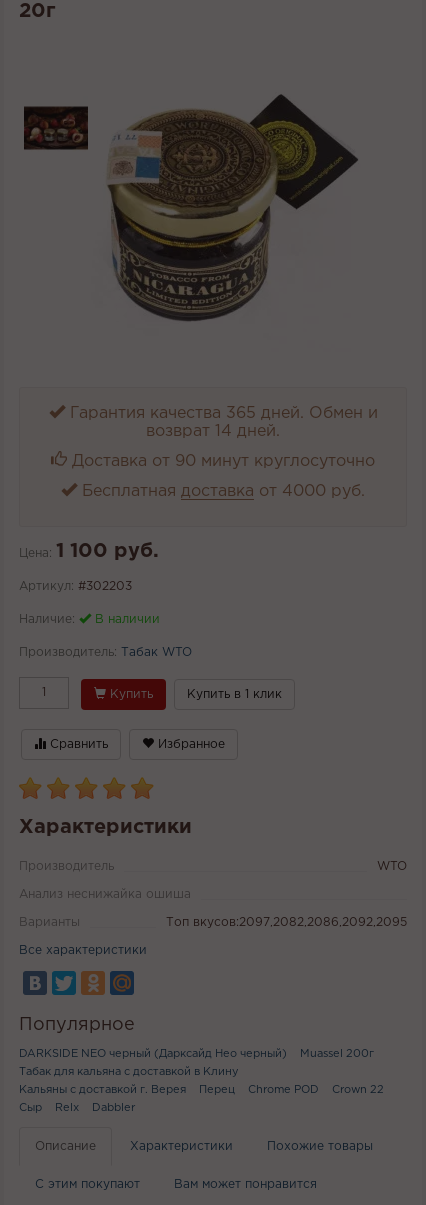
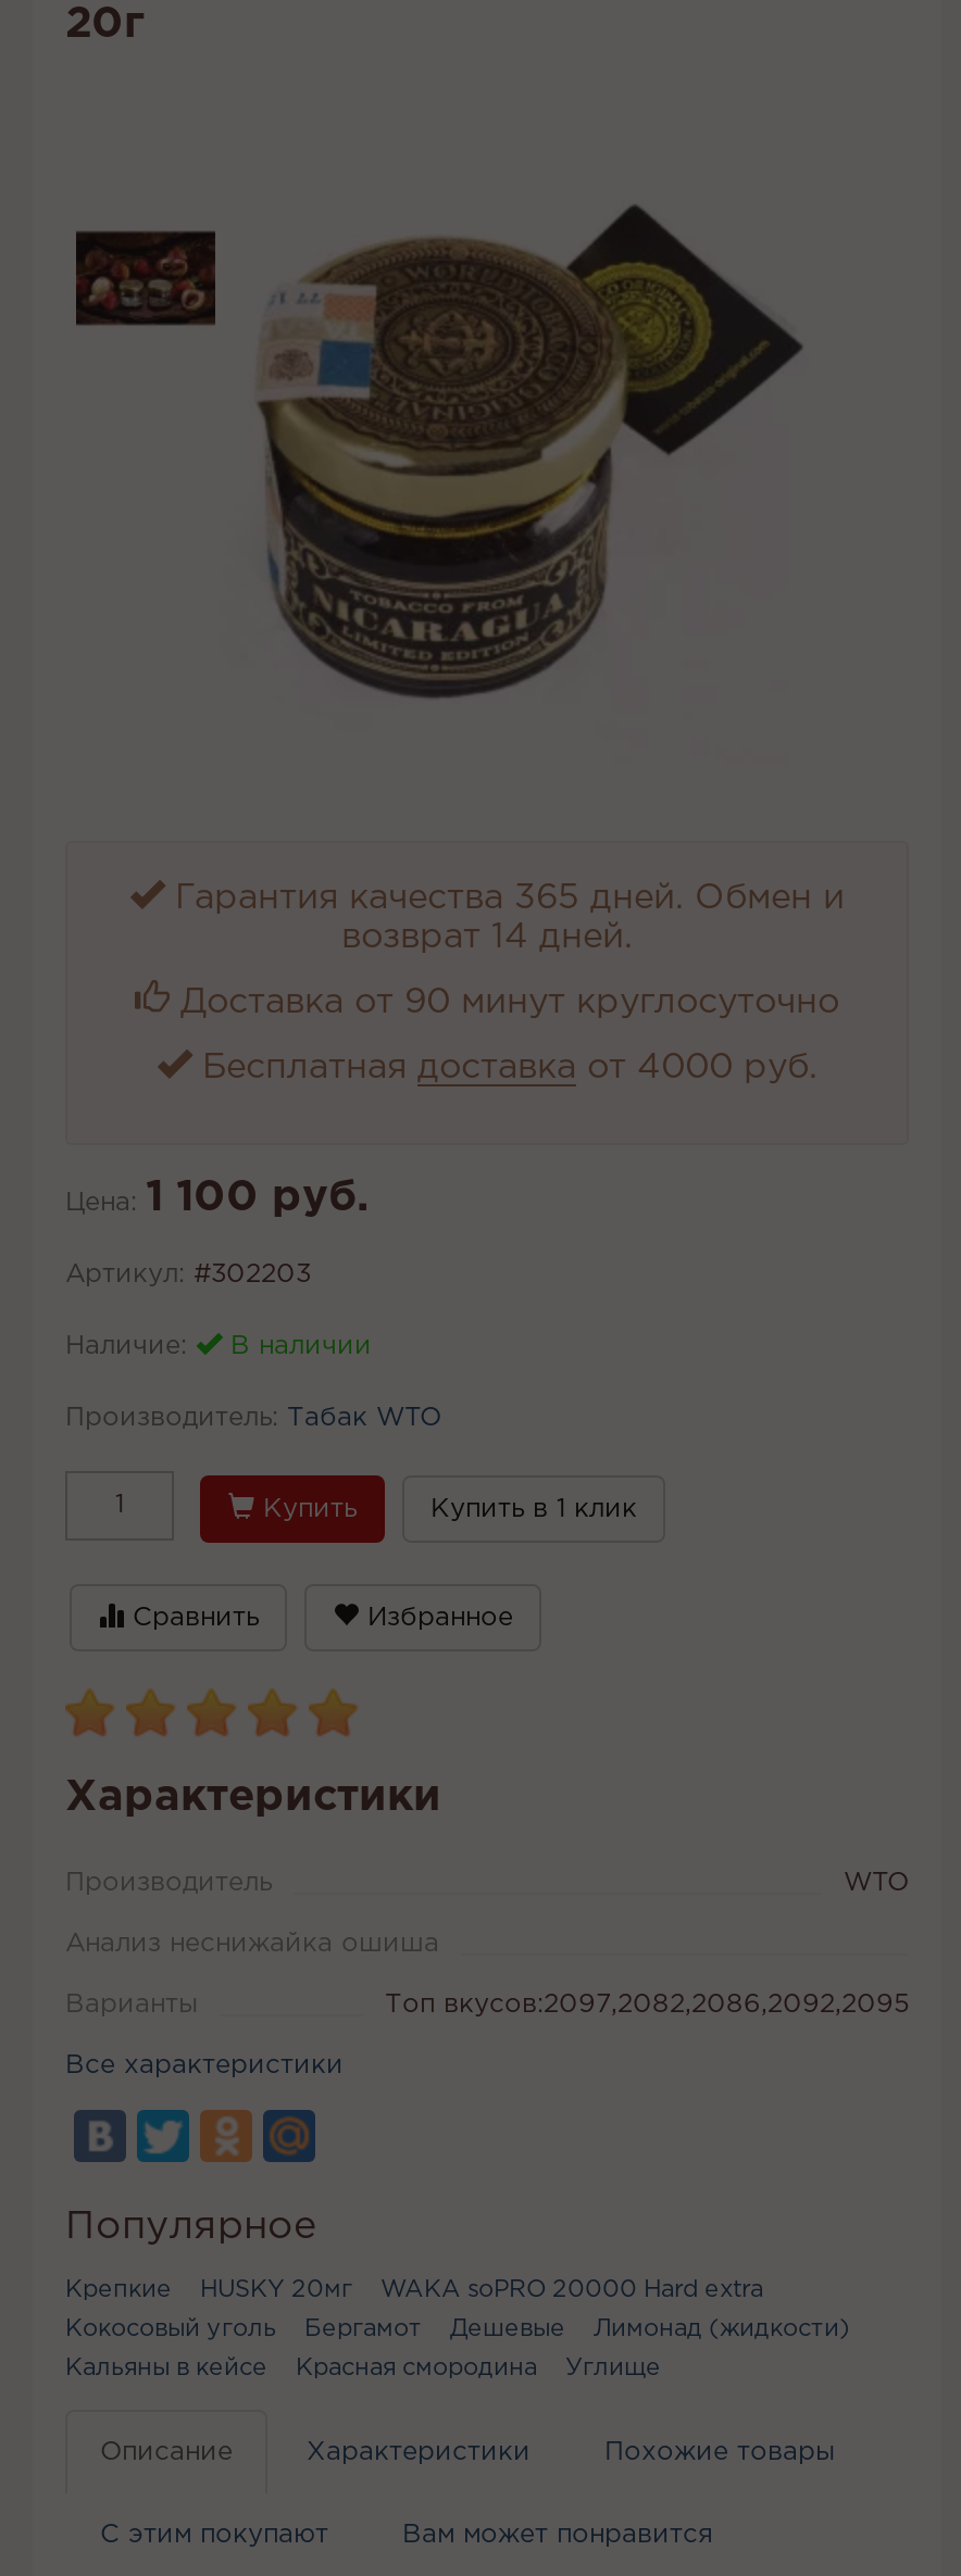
[19,1049,384,1113] DARKSIDE NEO черный (Дарксайд Нео черный) | Muassel 200г | Табак для кальяна с доставкой в Клину | Кальяны с доставкой г. Верея | Перец | Chrome POD | Crown 22 | Сыр | Relx | Dabbler -> [65,2280,850,2380] Крепкие | HUSKY 20мг | WAKA soPRO 20000 Hard extra | Кокосовый уголь | Бергамот | Дешевые | Лимонад (жидкости) | Кальяны в кейсе | Красная смородина | Углище

